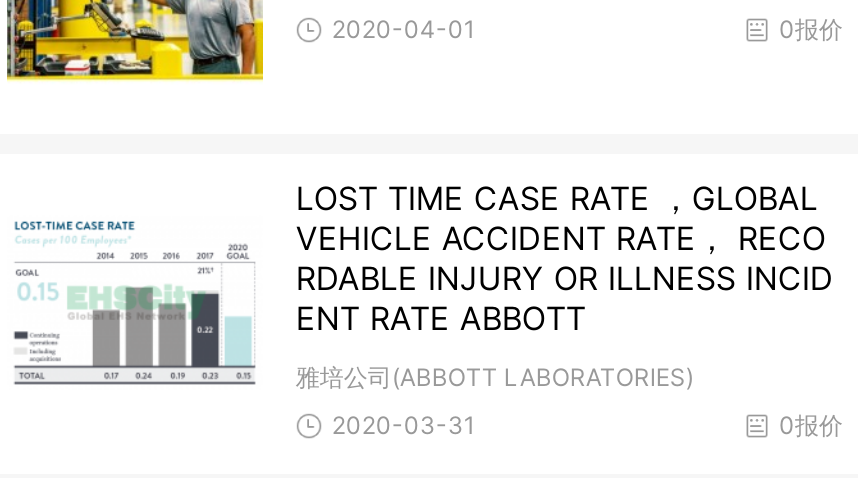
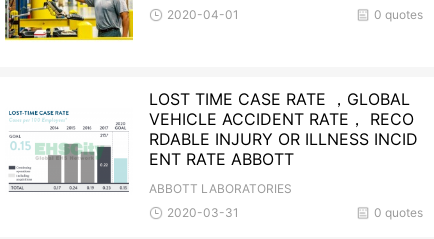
[779,14,843,44] 0报价 -> [374,7,423,22] 0 quotes
[296,362,694,392] 雅培公司(ABBOTT LABORATORIES) -> [149,181,292,196] ABBOTT LABORATORIES
[779,410,843,440] 0报价 -> [374,205,423,220] 0 quotes

